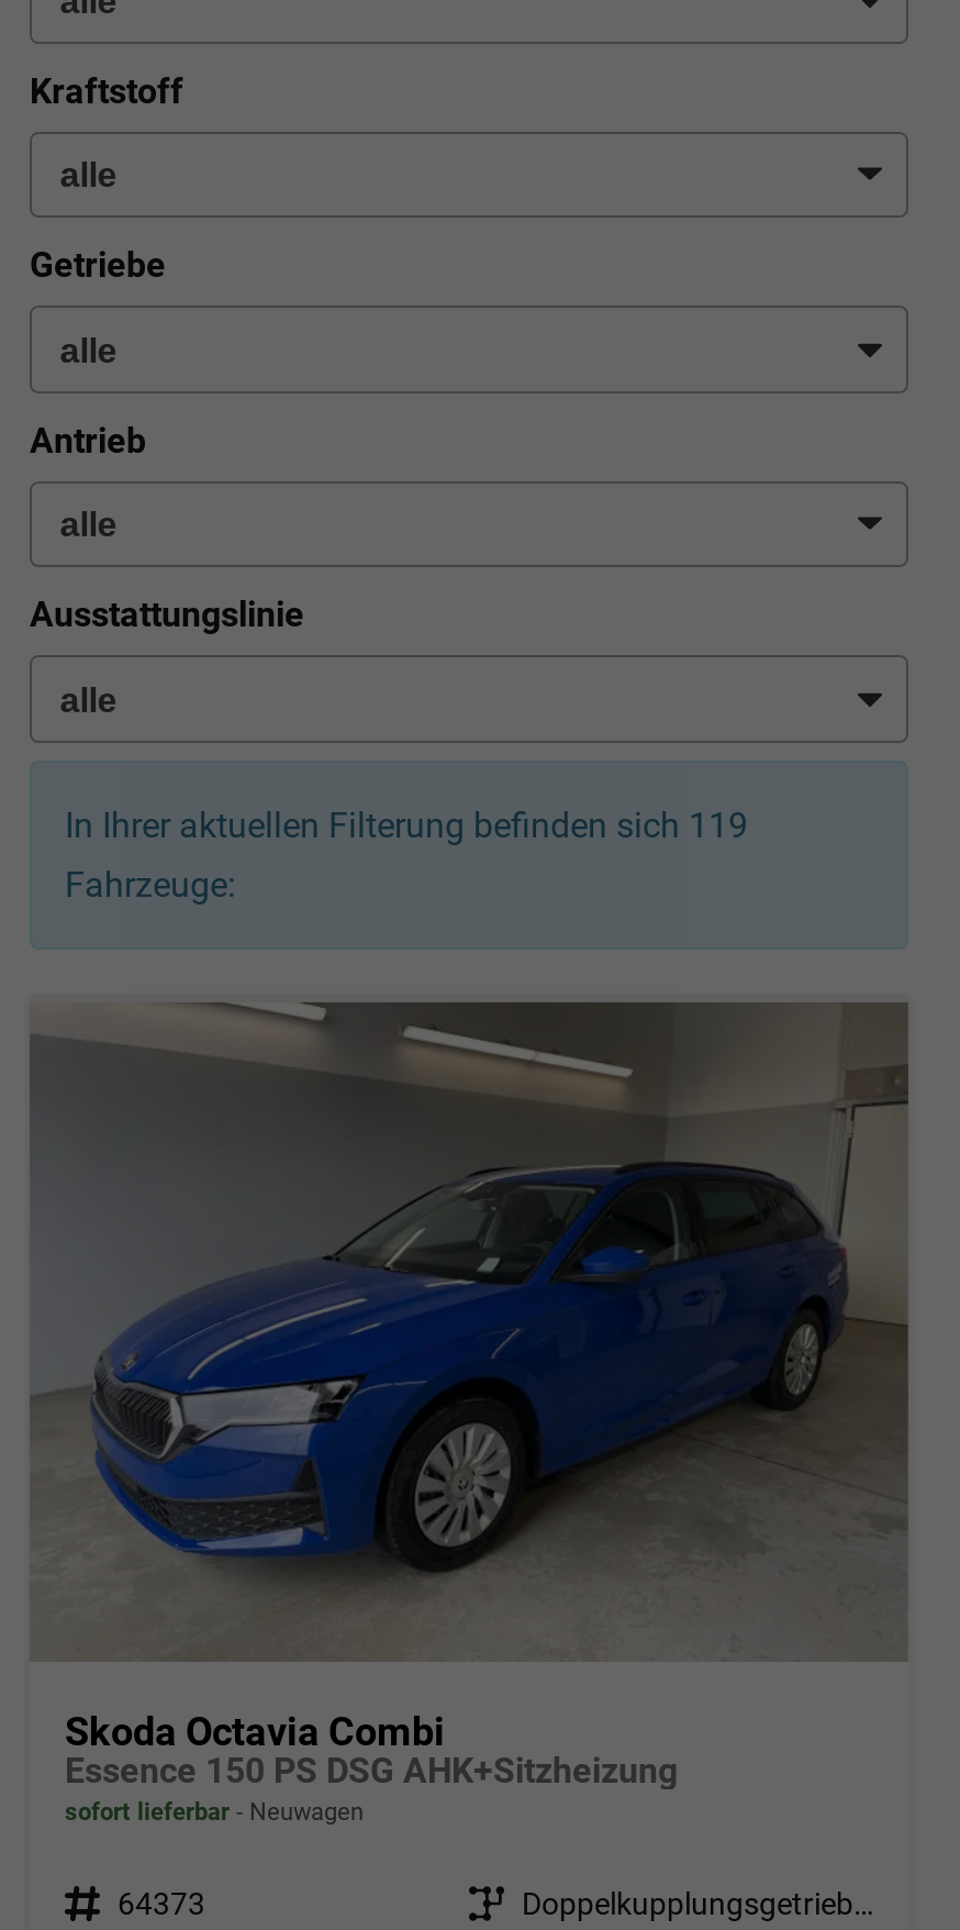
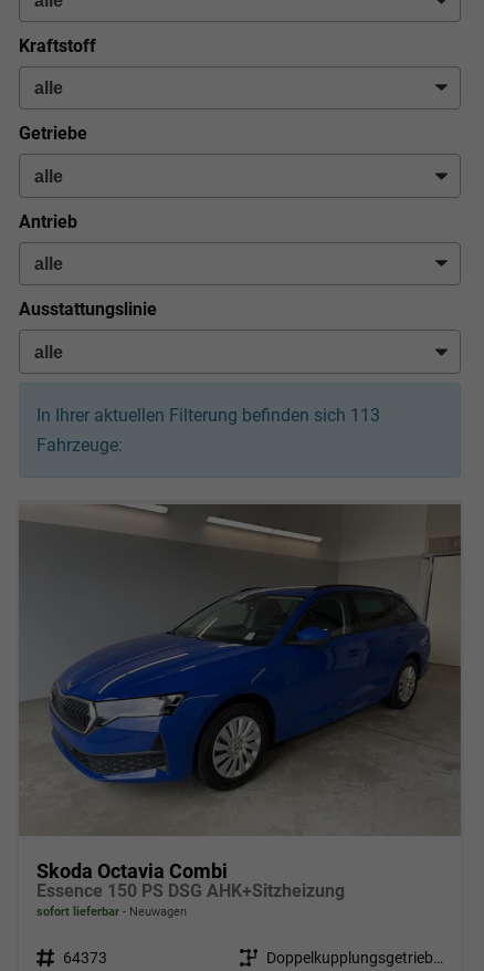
[65,805,748,846] In Ihrer aktuellen Filterung befinden sich 119 -> [36,405,380,426] In Ihrer aktuellen Filterung befinden sich 113

